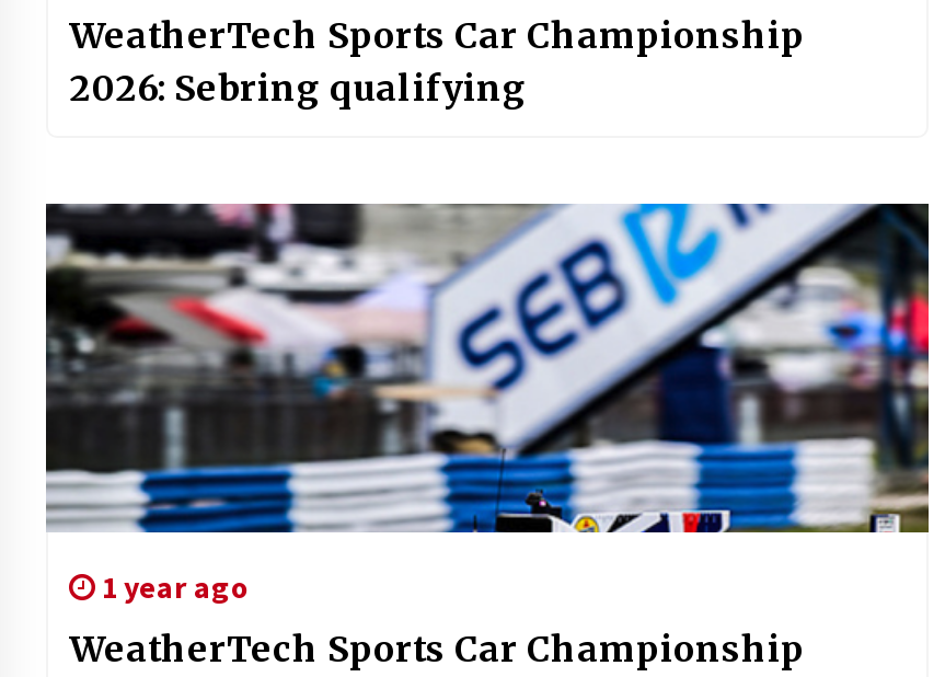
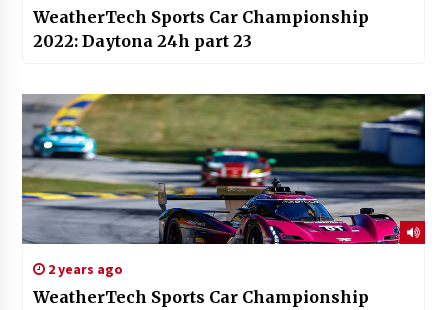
[69,65,527,109] 2026: Sebring qualifying -> [32,31,251,51] 2022: Daytona 24h part 23
[44,202,931,606] [image] | 1 year ago -> [21,93,426,278] [image] | 2 years ago

